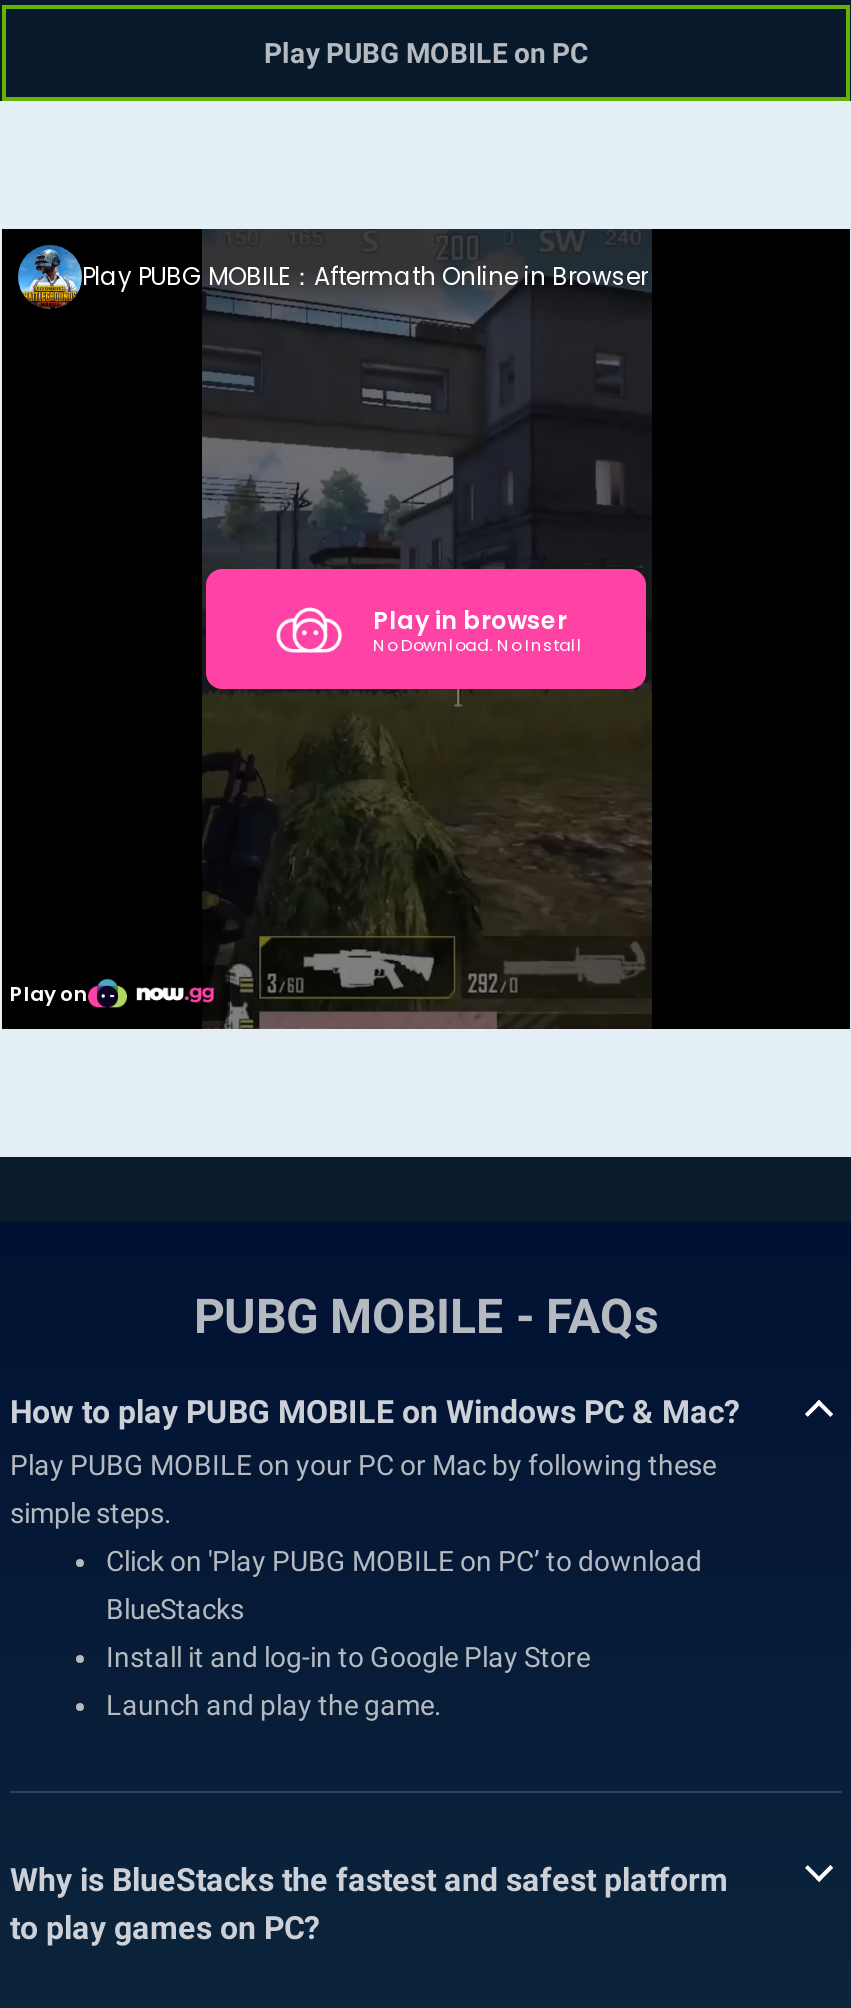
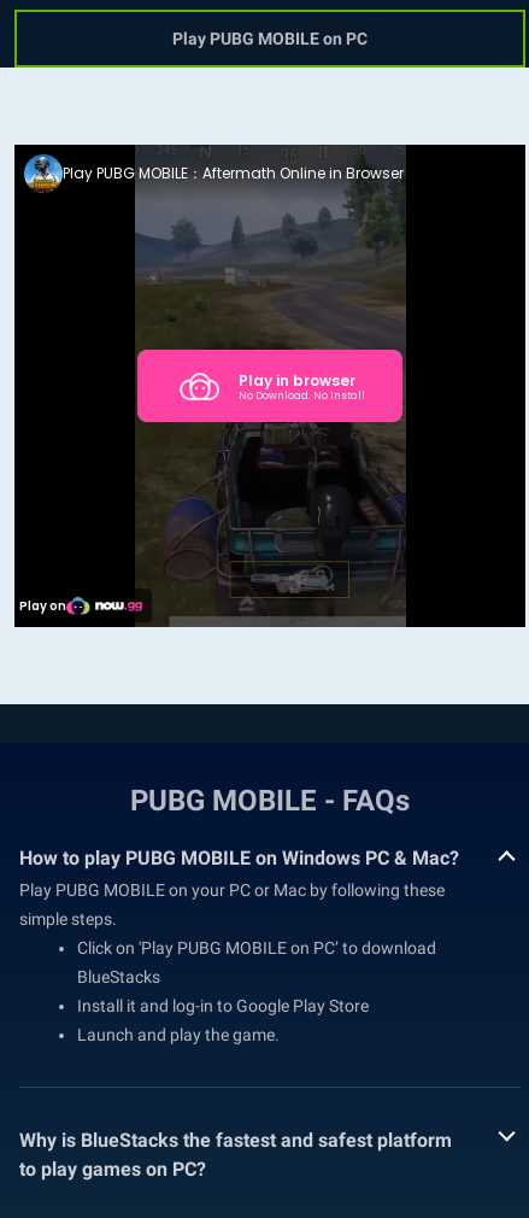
[202,273,650,567] [image] -> [135,172,406,350] [image]
[206,693,650,1029] [image] -> [136,423,406,627] [image]

